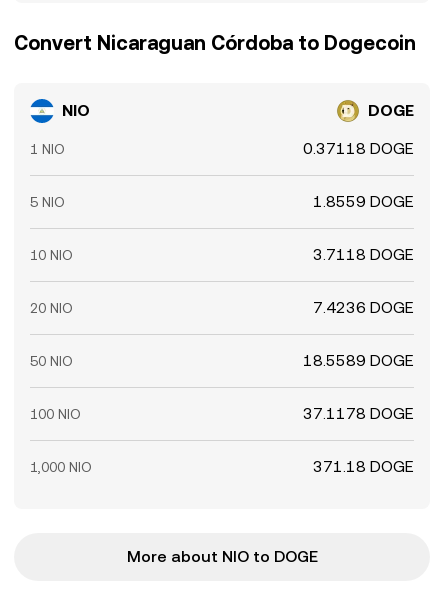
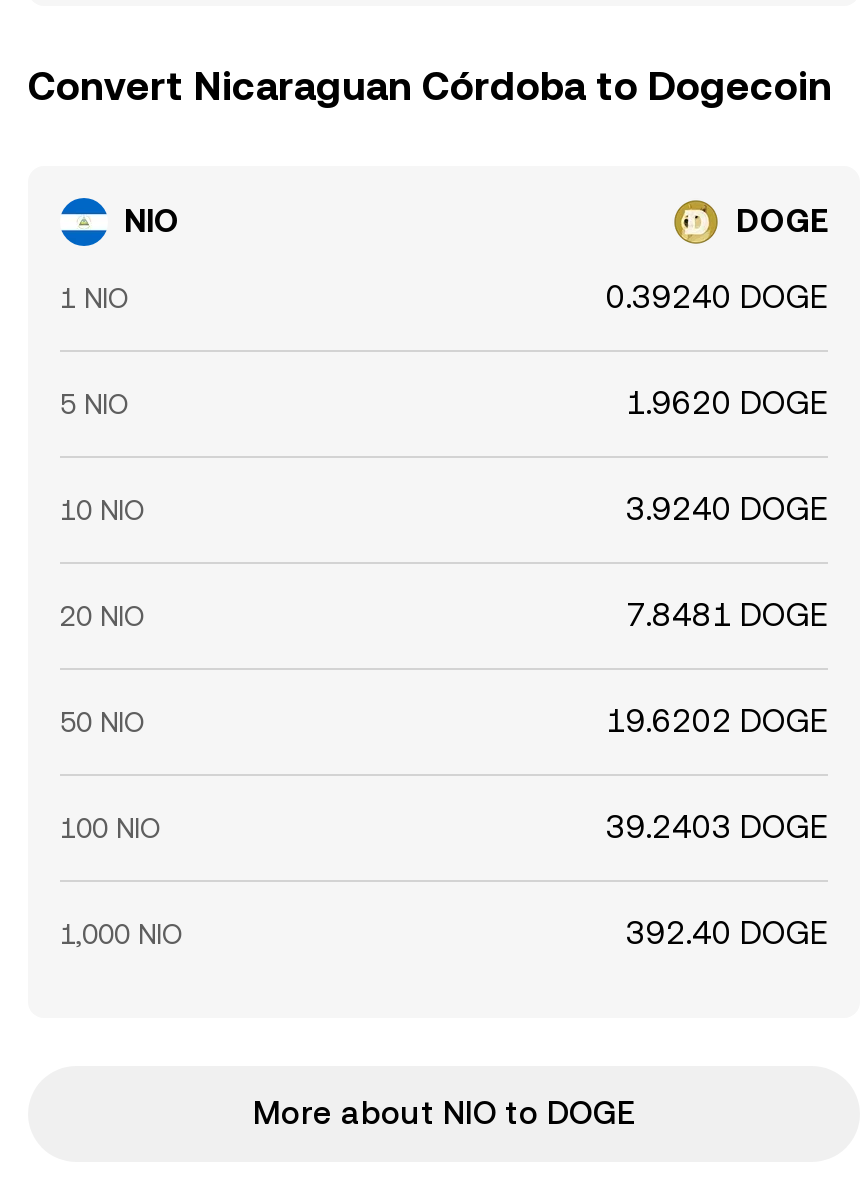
[303,139,414,158] 0.37118 DOGE -> [606,278,828,316] 0.39240 DOGE
[313,192,414,211] 1.8559 DOGE -> [626,384,828,422] 1.9620 DOGE
[313,245,414,264] 3.7118 DOGE -> [626,490,828,528] 3.9240 DOGE
[313,298,414,317] 7.4236 DOGE -> [626,596,828,634] 7.8481 DOGE
[303,351,414,370] 18.5589 DOGE -> [606,702,828,740] 19.6202 DOGE
[303,404,414,423] 37.1178 DOGE -> [606,808,828,846] 39.2403 DOGE
[313,457,414,476] 371.18 DOGE -> [626,914,828,952] 392.40 DOGE

